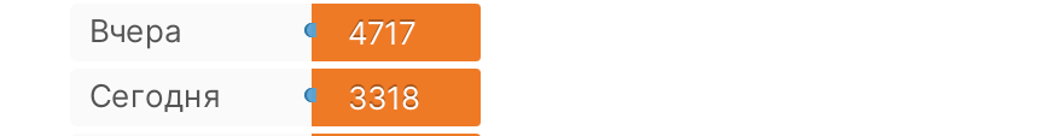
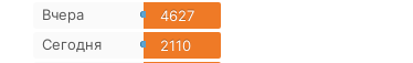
[348,13,415,52] 4717 -> [160,7,194,24] 4627
[348,78,420,117] 3318 -> [160,36,191,54] 2110

